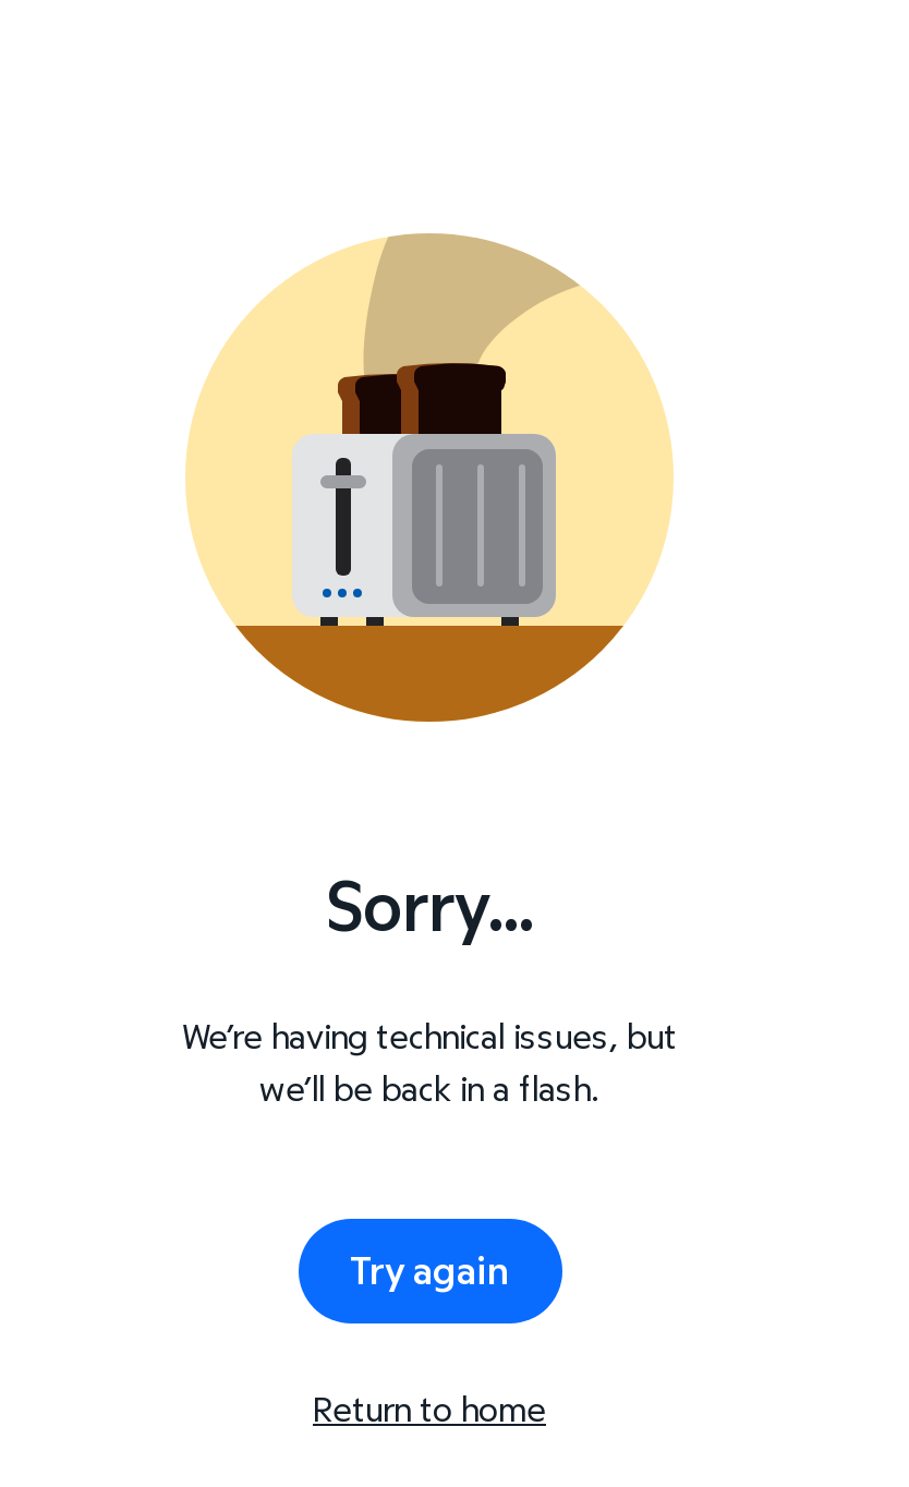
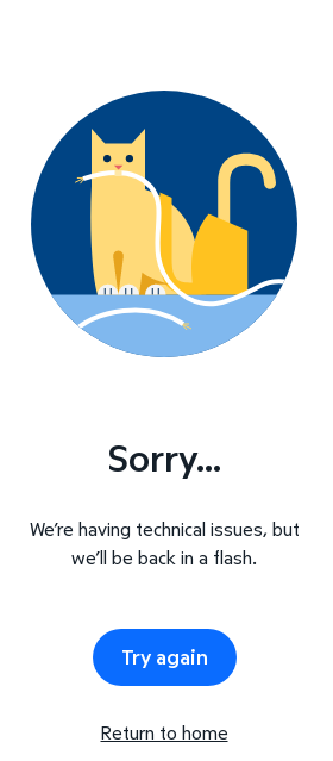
[185,233,674,724] [image] -> [30,89,299,358] [image]

